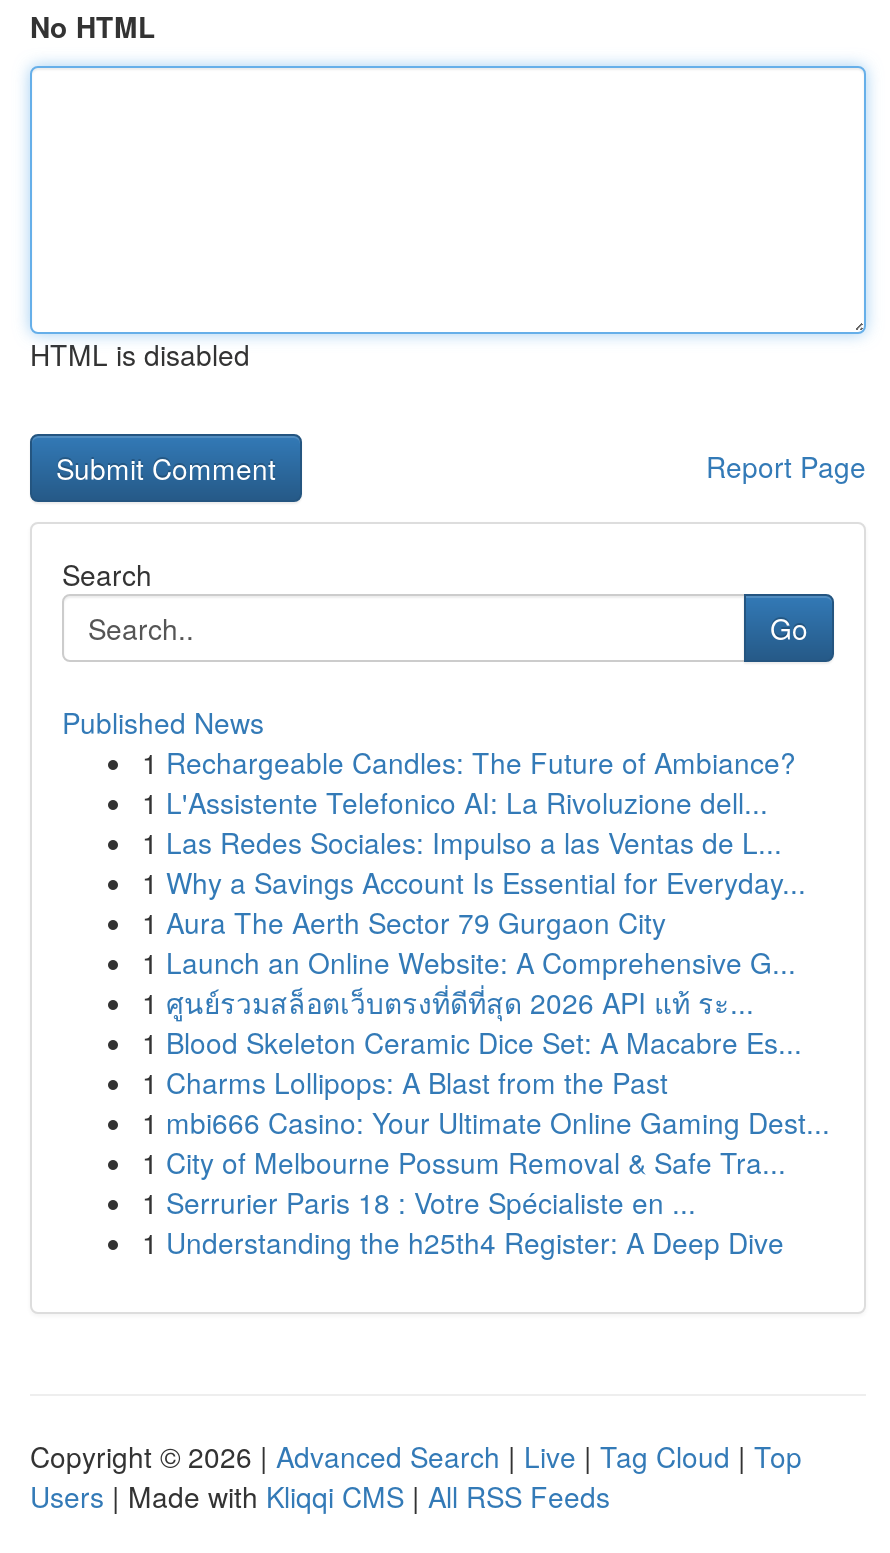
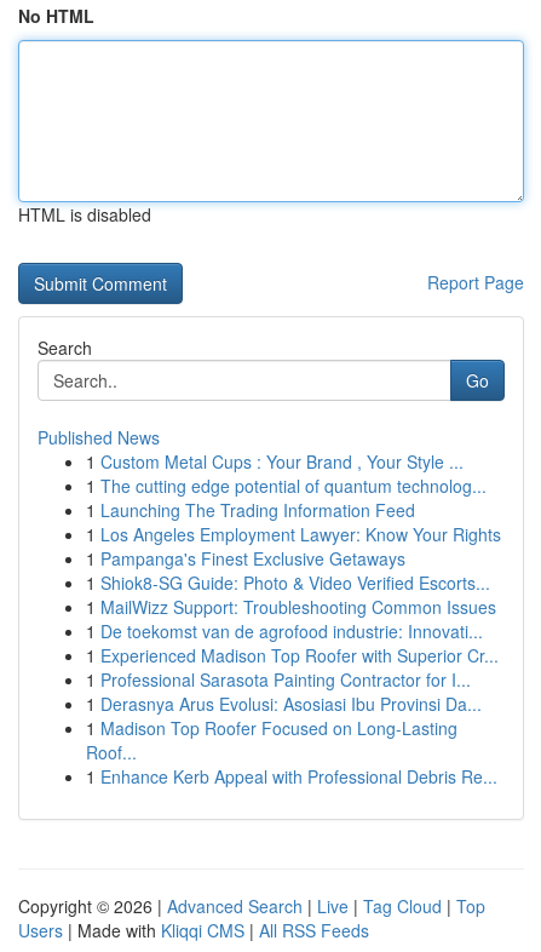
[142,742,830,1262] 1 Rechargeable Candles: The Future of Ambiance? | 1 L'Assistente Telefonico AI: La Rivoluzione dell... | 1 Las Redes Sociales: Impulso a las Ventas de L... | 1 Why a Savings Account Is Essential for Everyday... | 1 Aura The Aerth Sector 79 Gurgaon City | 1 Launch an Online Website: A Comprehensive G... | 1 ศูนย์รวมสล็อตเว็บตรงที่ดีที่สุด 2026 API แท้ ระ... | 1 Blood Skeleton Ceramic Dice Set: A Macabre Es... | 1 Charms Lollipops: A Blast from the Past | 1 mbi666 Casino: Your Ultimate Online Gaming Dest... | 1 City of Melbourne Possum Removal & Safe Tra... | 1 Serrurier Paris 18 : Votre Spécialiste en ... | 1 Understanding the h25th4 Register: A Deep Dive -> [86,449,501,788] 1 Custom Metal Cups : Your Brand , Your Style ... | 1 The cutting edge potential of quantum technolog... | 1 Launching The Trading Information Feed | 1 Los Angeles Employment Lawyer: Know Your Rights | 1 Pampanga's Finest Exclusive Getaways | 1 Shiok8-SG Guide: Photo & Video Verified Escorts... | 1 MailWizz Support: Troubleshooting Common Issues | 1 De toekomst van de agrofood industrie: Innovati... | 1 Experienced Madison Top Roofer with Superior Cr... | 1 Professional Sarasota Painting Contractor for I... | 1 Derasnya Arus Evolusi: Asosiasi Ibu Provinsi Da... | 1 Madison Top Roofer Focused on Long-Lasting | Roof... | 1 Enhance Kerb Appeal with Professional Debris Re...

